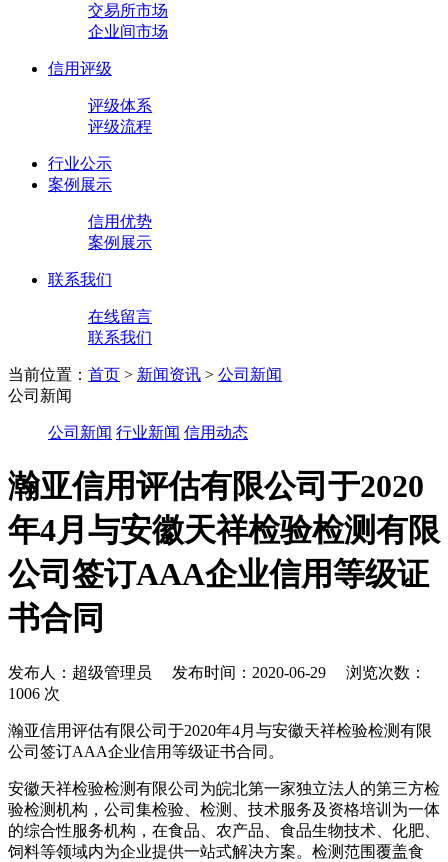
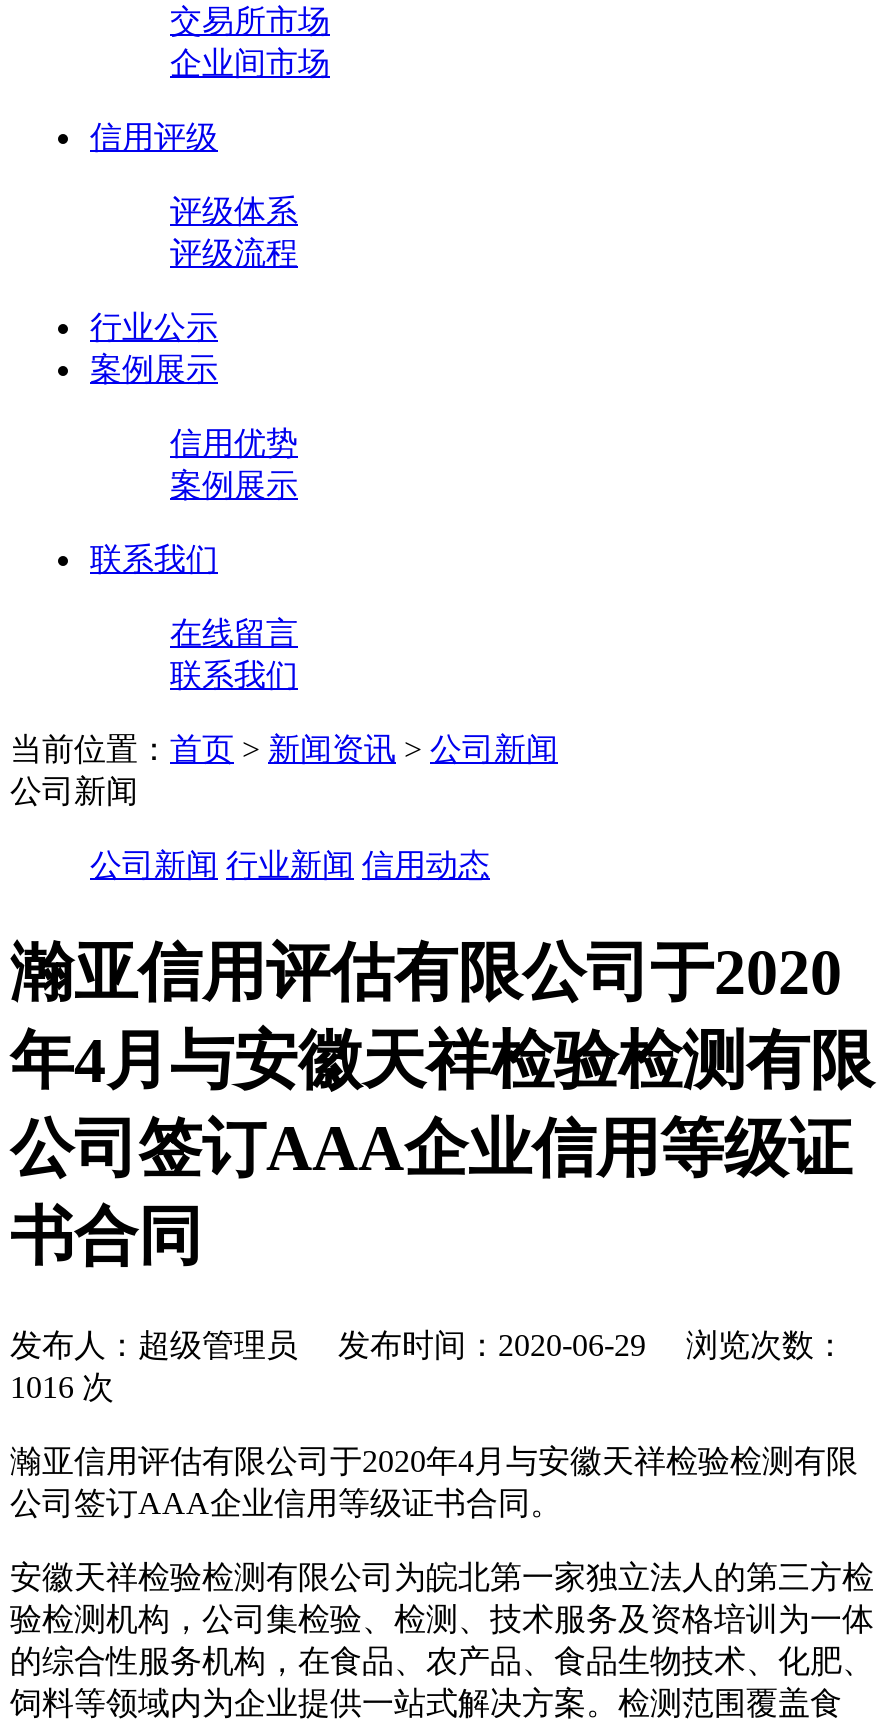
[8,685,60,702] 1006次 -> [10,1370,114,1404] 1016次

